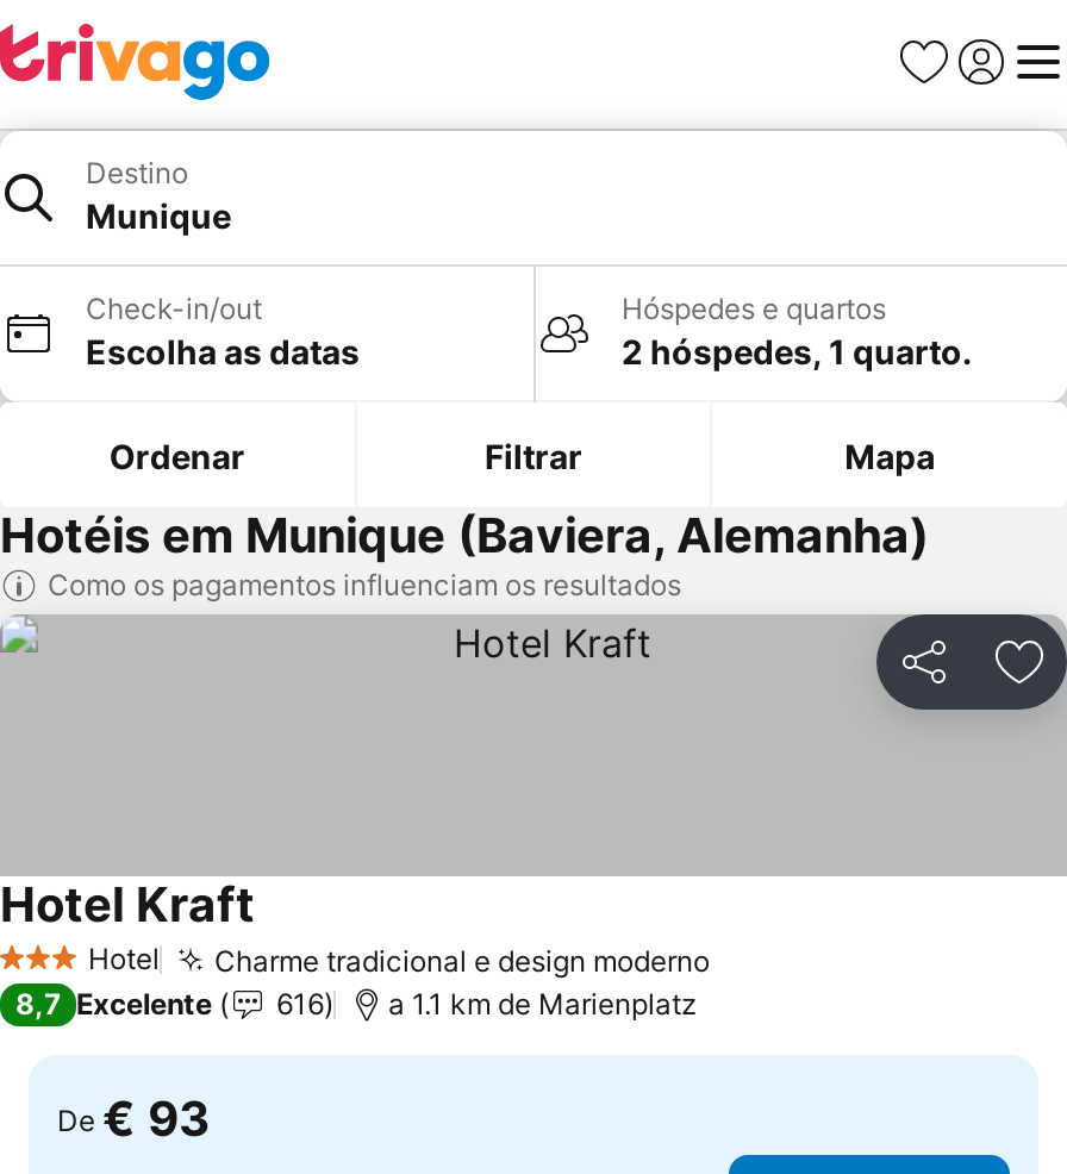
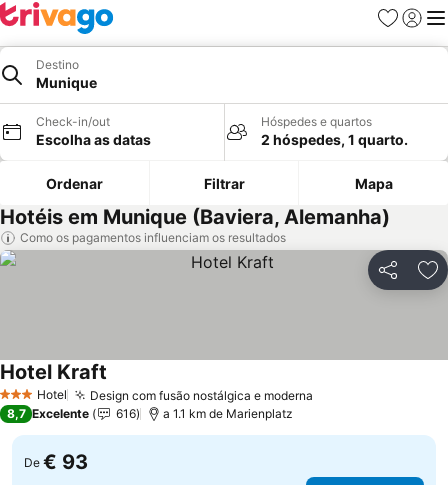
[214,942,710,978] Charme tradicional e design moderno -> [90,387,313,402] Design com fusão nostálgica e moderna

